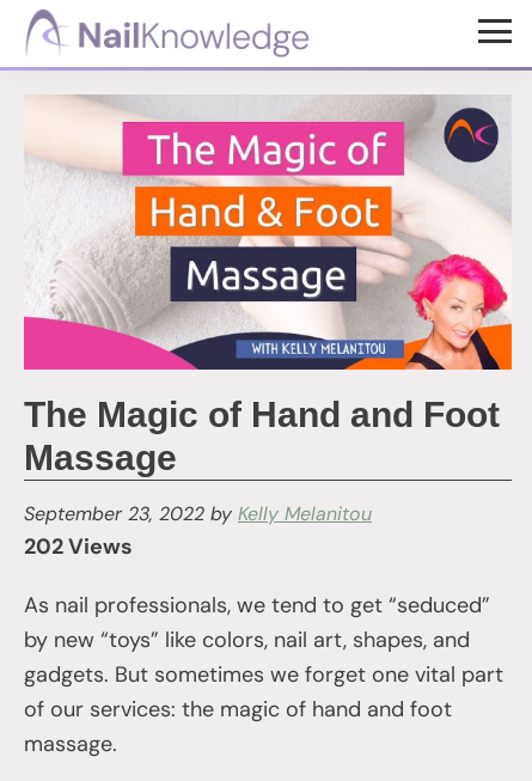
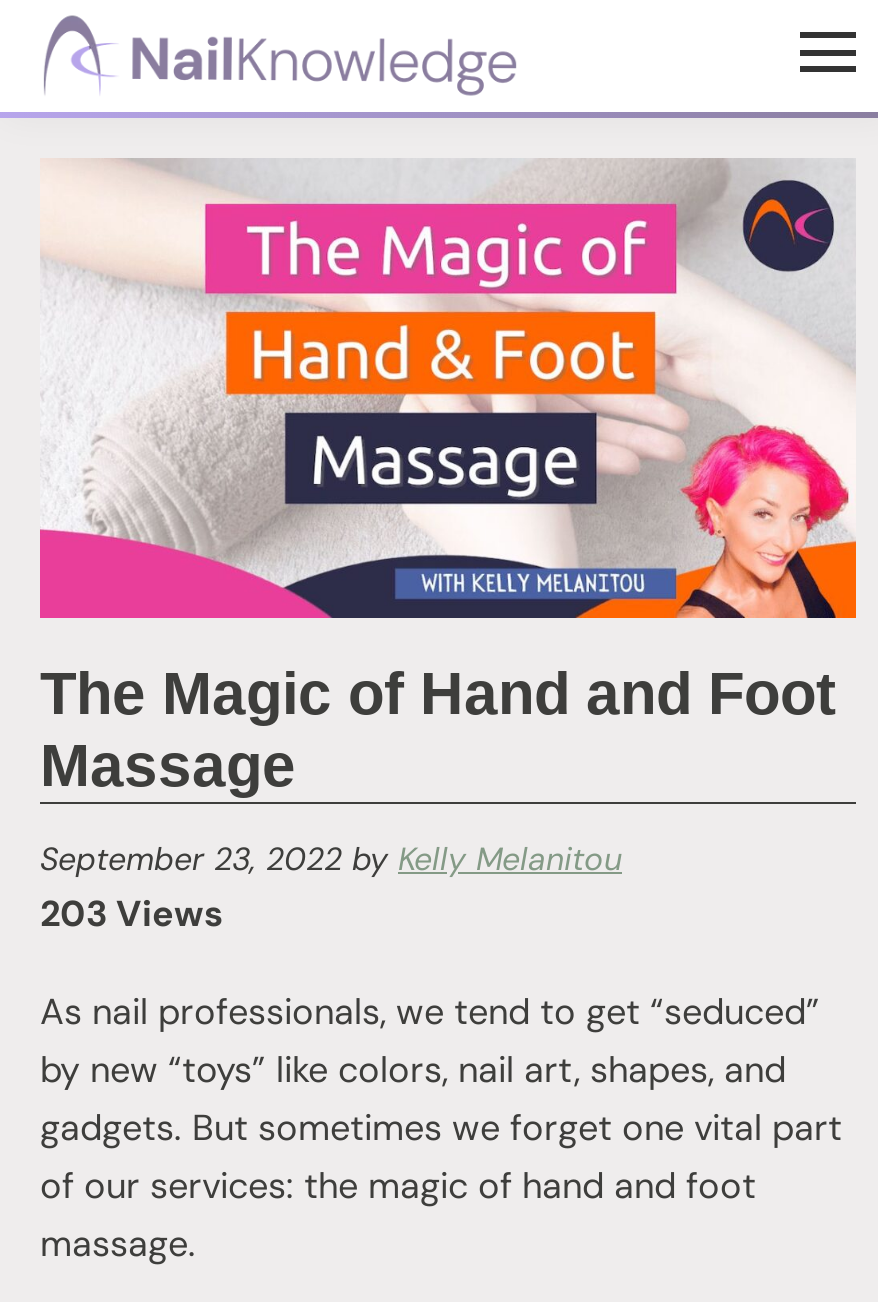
[24,532,133,561] 202 Views -> [40,889,224,937] 203 Views

